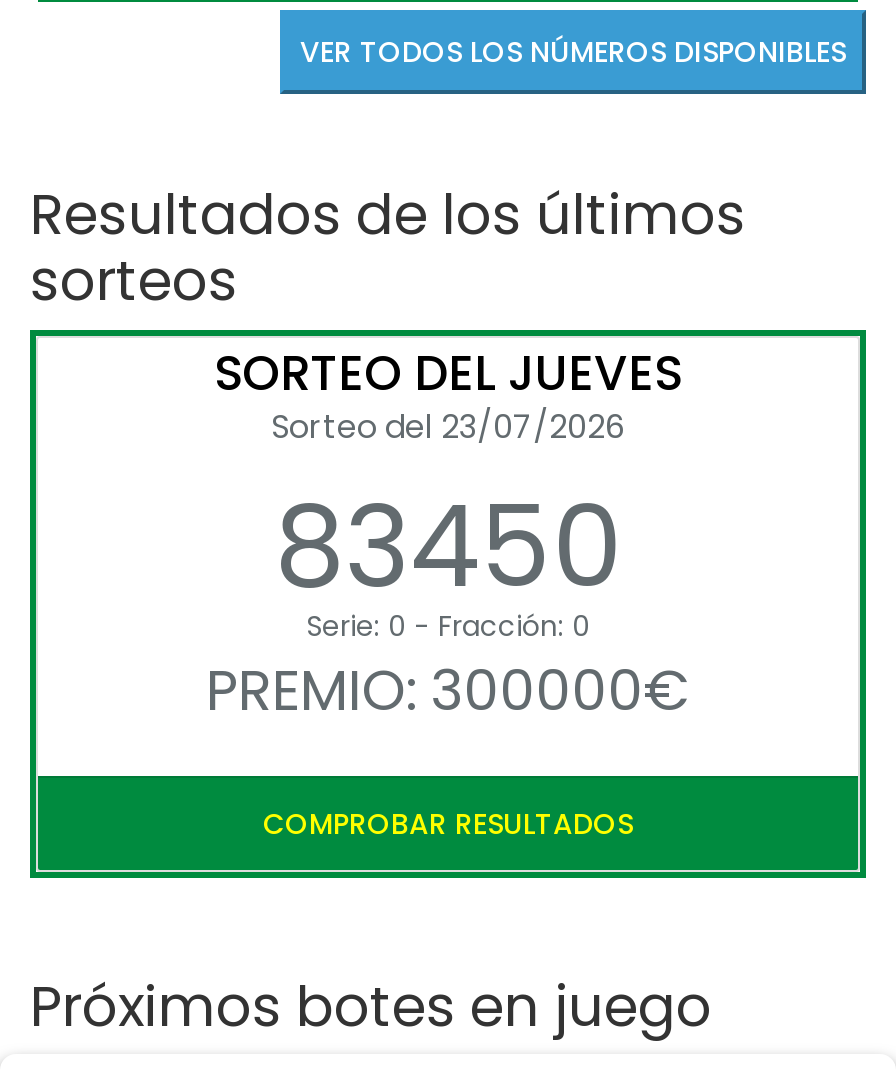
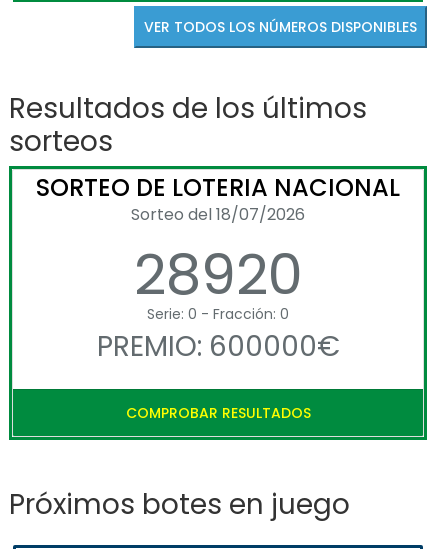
[214,341,682,627] SORTEO DEL JUEVES | Sorteo del 23/07/2026 | 83450 -> [36,171,400,314] SORTEO DE LOTERIA NACIONAL | Sorteo del 18/07/2026 | 28920
[206,653,690,731] PREMIO: 300000€ -> [96,327,339,366] PREMIO: 600000€

